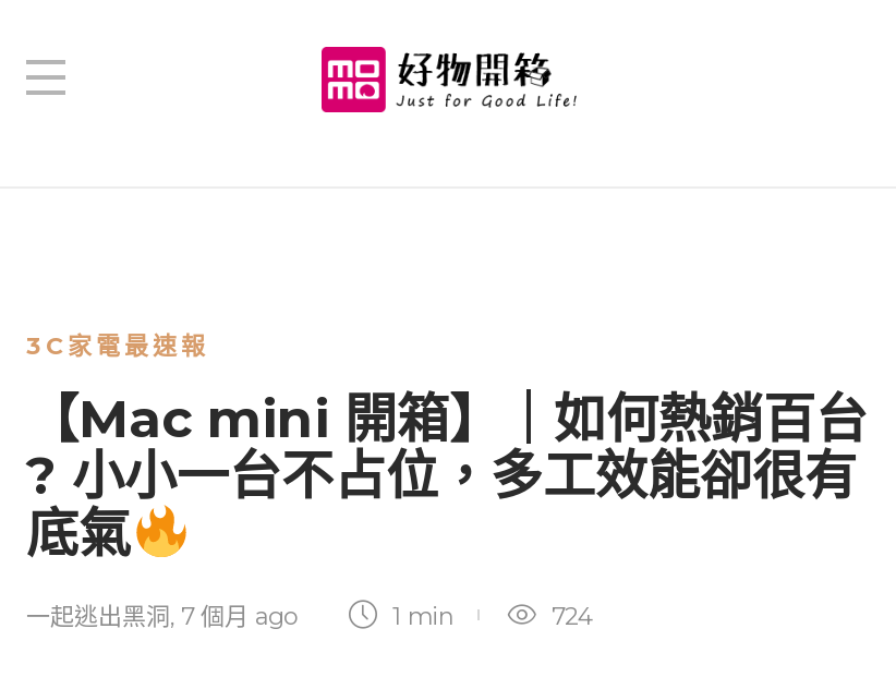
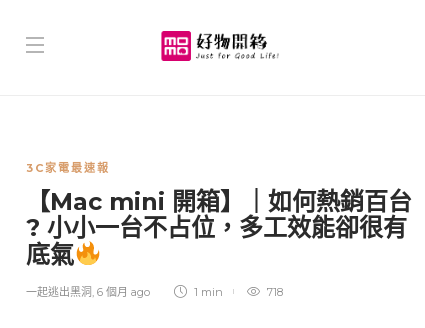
[26,600,296,630] 一起逃出黑洞, 7 個月 ago -> [26,285,150,299] 一起逃出黑洞, 6 個月 ago
[545,600,595,630] 724 -> [264,285,283,299] 718

